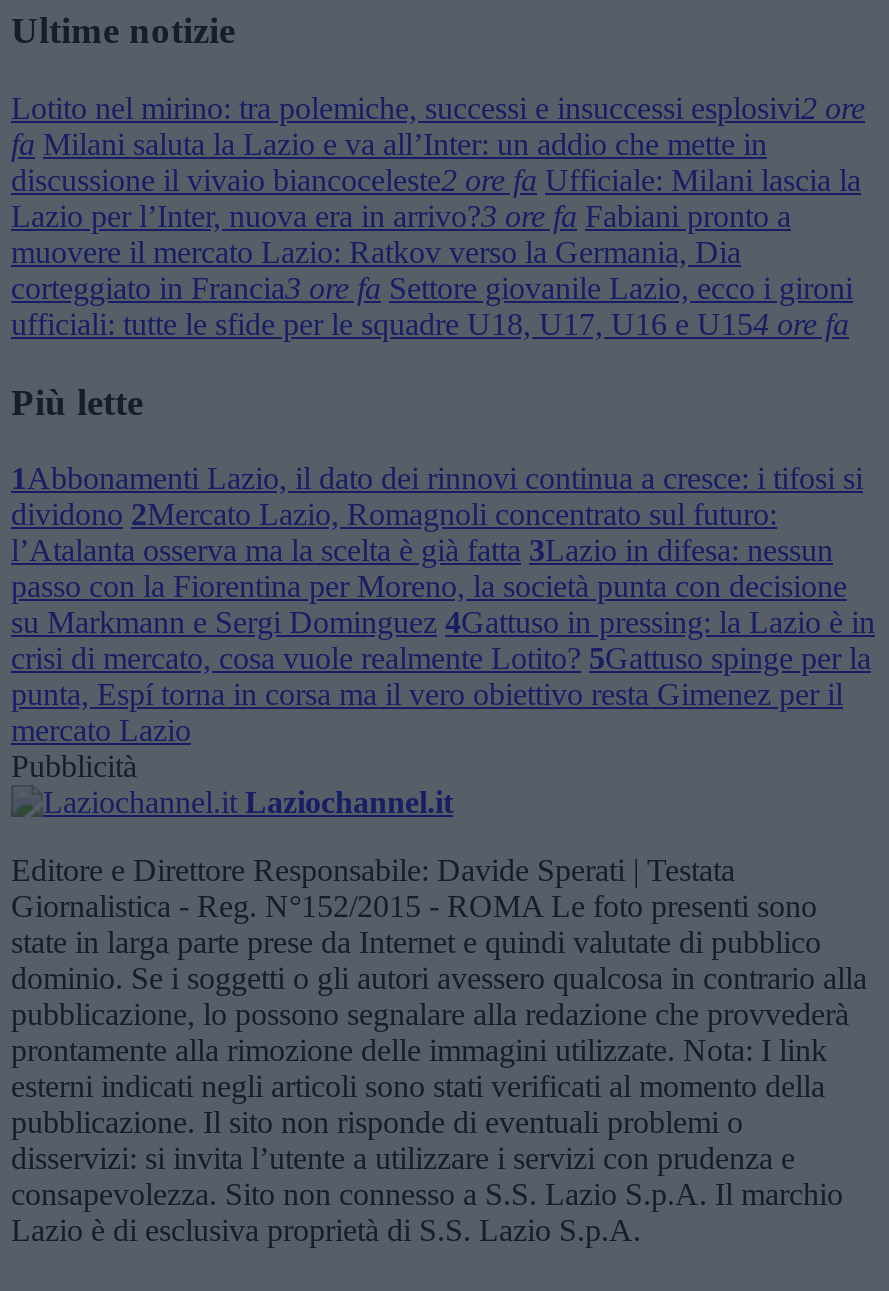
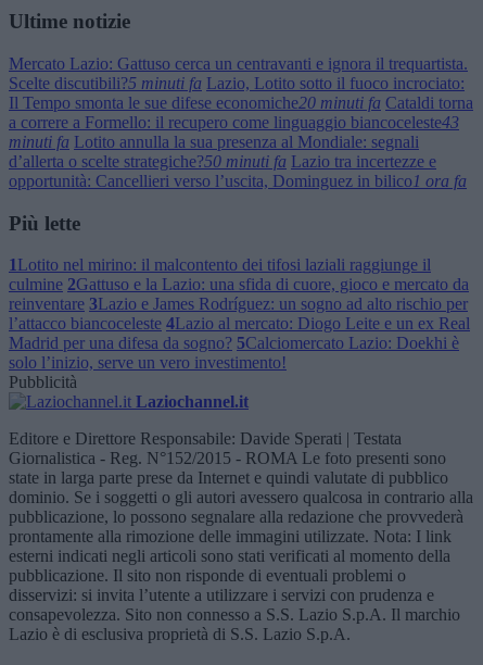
[11,91,865,341] Lotito nel mirino: tra polemiche, successi e insuccessi esplosivi2 ore | fa Milani saluta la Lazio e va all’Inter: un addio che mette in | discussione il vivaio biancoceleste2 ore fa Ufficiale: Milani lascia la | Lazio per l’Inter, nuova era in arrivo?3 ore fa Fabiani pronto a | muovere il mercato Lazio: Ratkov verso la Germania, Dia | corteggiato in Francia3 ore fa Settore giovanile Lazio, ecco i gironi | ufficiali: tutte le sfide per le squadre U18, U17, U16 e U154 ore fa -> [9,54,473,190] Mercato Lazio: Gattuso cerca un centravanti e ignora il trequartista. | Scelte discutibili?5 minuti fa Lazio, Lotito sotto il fuoco incrociato: | Il Tempo smonta le sue difese economiche20 minuti fa Cataldi torna | a correre a Formello: il recupero come linguaggio biancoceleste43 | minuti fa Lotito annulla la sua presenza al Mondiale: segnali | d’allerta o scelte strategiche?50 minuti fa Lazio tra incertezze e | opportunità: Cancellieri verso l’uscita, Dominguez in bilico 1 ora fa
[11,462,875,748] 1Abbonamenti Lazio, il dato dei rinnovi continua a cresce: i tifosi si | dividono 2Mercato Lazio, Romagnoli concentrato sul futuro: | l’Atalanta osserva ma la scelta è già fatta 3Lazio in difesa: nessun | passo con la Fiorentina per Moreno, la società punta con decisione | su Markmann e Sergi Dominguez 4Gattuso in pressing: la Lazio è in | crisi di mercato, cosa vuole realmente Lotito? 5Gattuso spinge per la | punta, Espí torna in corsa ma il vero obiettivo resta Gimenez per il | mercato Lazio -> [9,256,470,372] 1Lotito nel mirino: il malcontento dei tifosi laziali raggiunge il | culmine 2Gattuso e la Lazio: una sfida di cuore, gioco e mercato da | reinventare 3Lazio e James Rodríguez: un sogno ad alto rischio per | l’attacco biancoceleste 4Lazio al mercato: Diogo Leite e un ex Real | Madrid per una difesa da sogno? 5Calciomercato Lazio: Doekhi è | solo l’inizio, serve un vero investimento!

